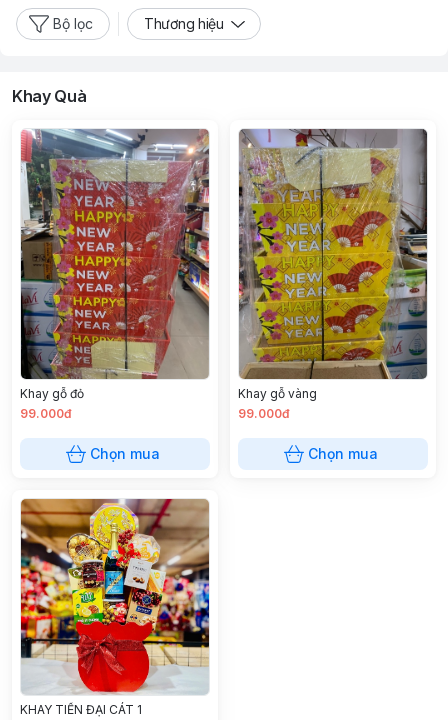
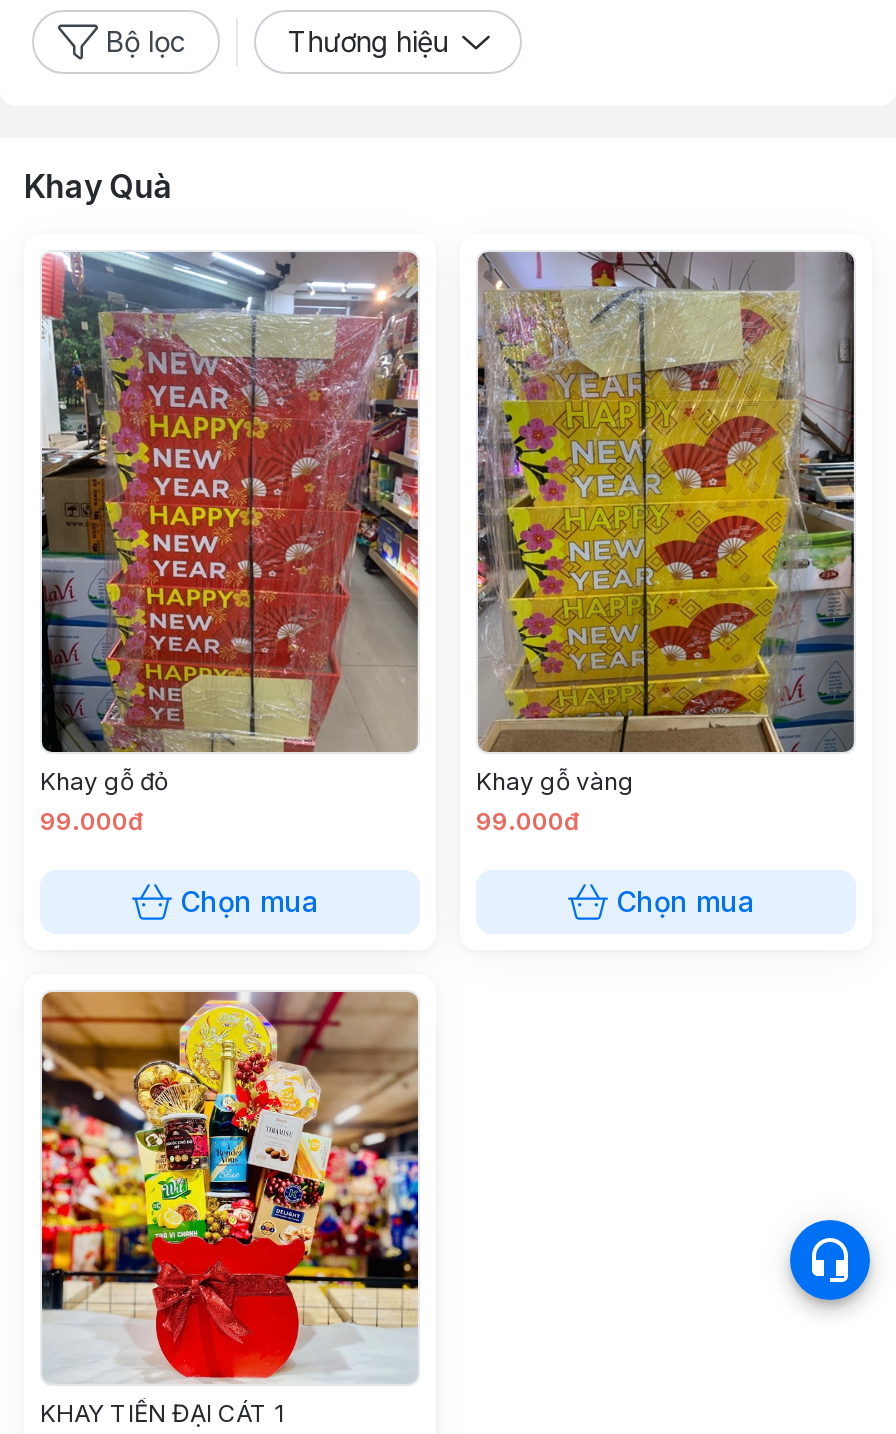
none -> [786,1218,874,1310] [image]

